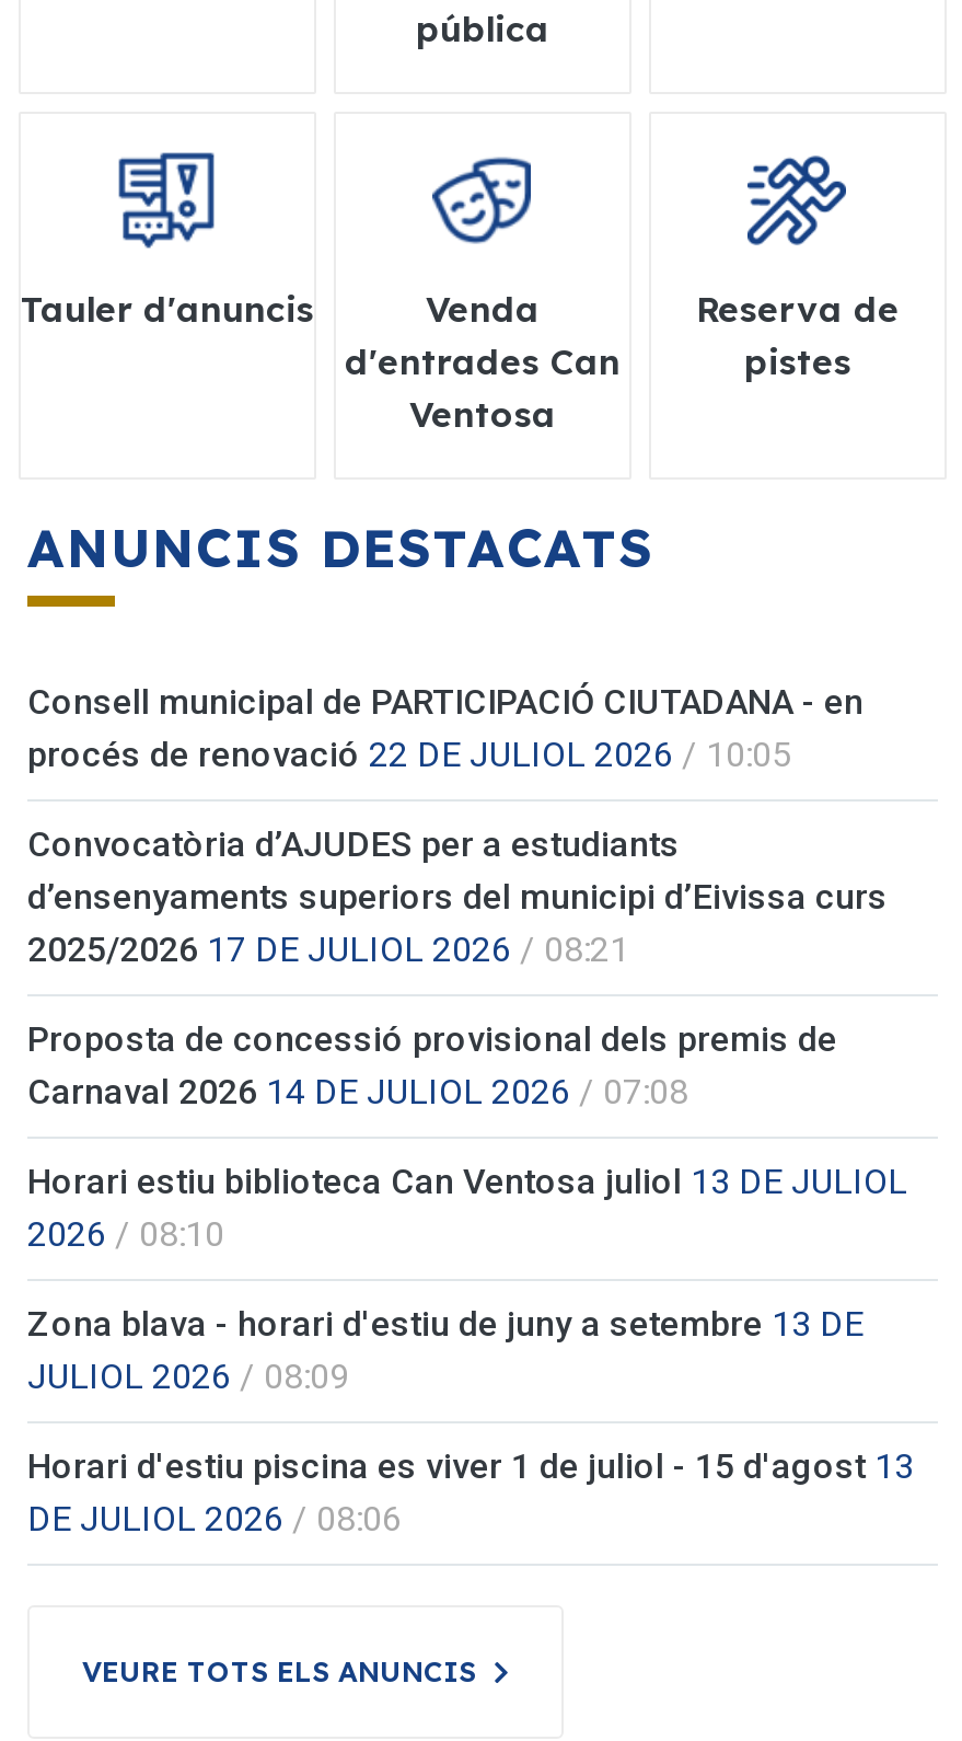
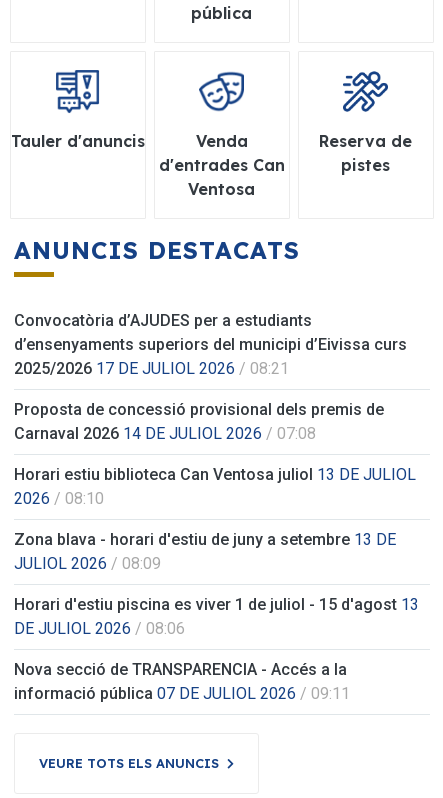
[27,681,864,775] Consell municipal de PARTICIPACIÓ CIUTADANA - en | procés de renovació 22 DE JULIOL 2026 / 10:05 -> none
moved [27,823,914,1540] -> [14,311,419,638]: Convocatòria d’AJUDES per a estudiants | d’ensenyaments superiors del municipi d’Eivissa curs | 2025/2026 17 DE JULIOL 2026 / 08:21 | ... | Horari d'estiu piscina es viver 1 de juliol - 15 d'agost 13 | DE JULIOL 2026 / 08:06
none -> [14,660,350,703] Nova secció de TRANSPARENCIA - Accés a la | informació pública 07 DE JULIOL 2026 / 09:11

